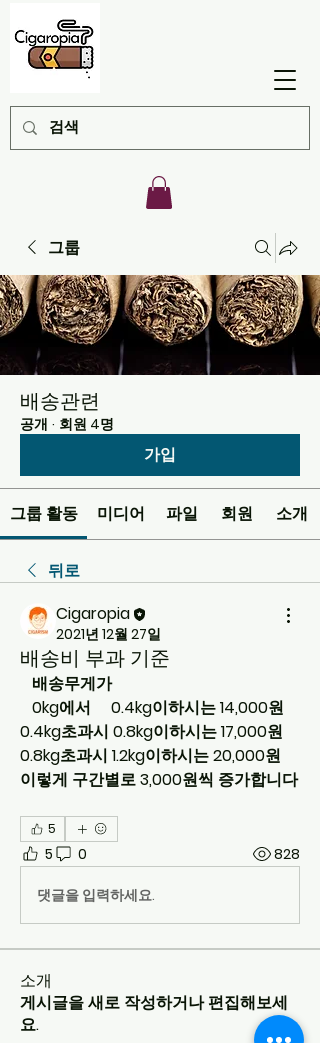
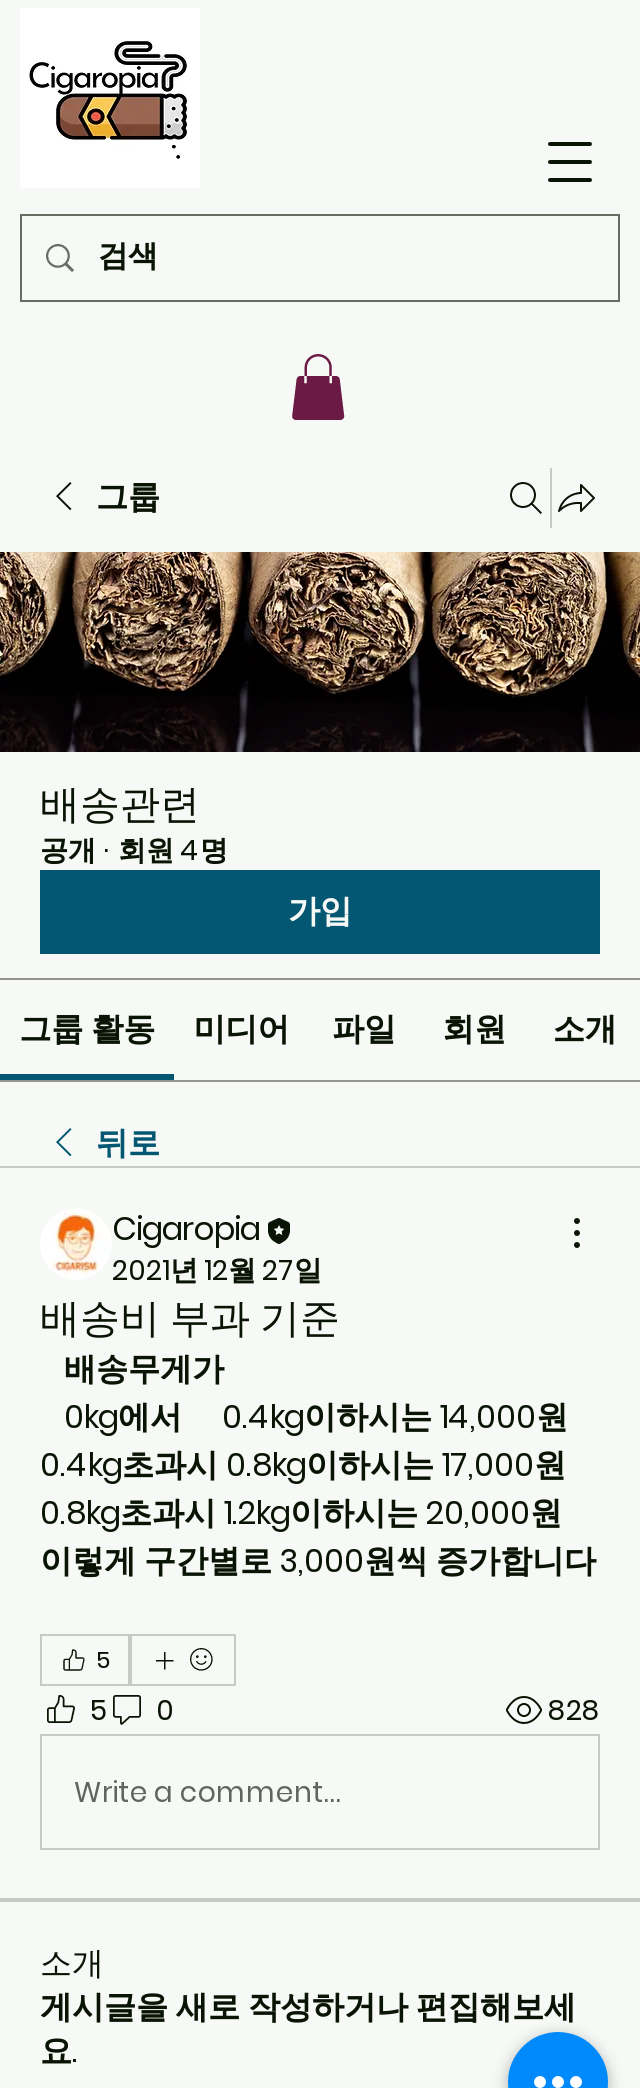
[37,885,155,905] 댓글을 입력하세요. -> [74,1772,342,1812] Write a comment...

